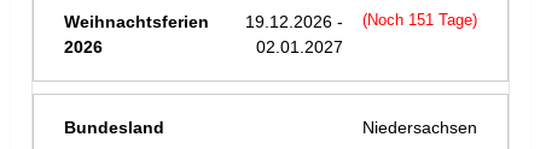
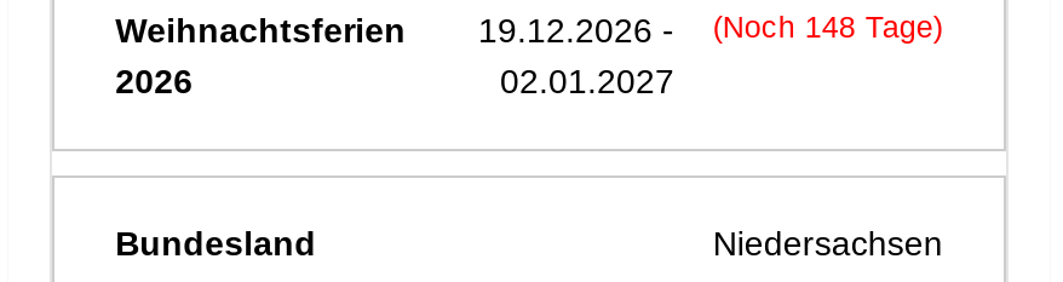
[245,13,477,32] 19.12.2026 - (Noch 151 Tage) -> [478,12,943,51] 19.12.2026 - (Noch 148 Tage)

